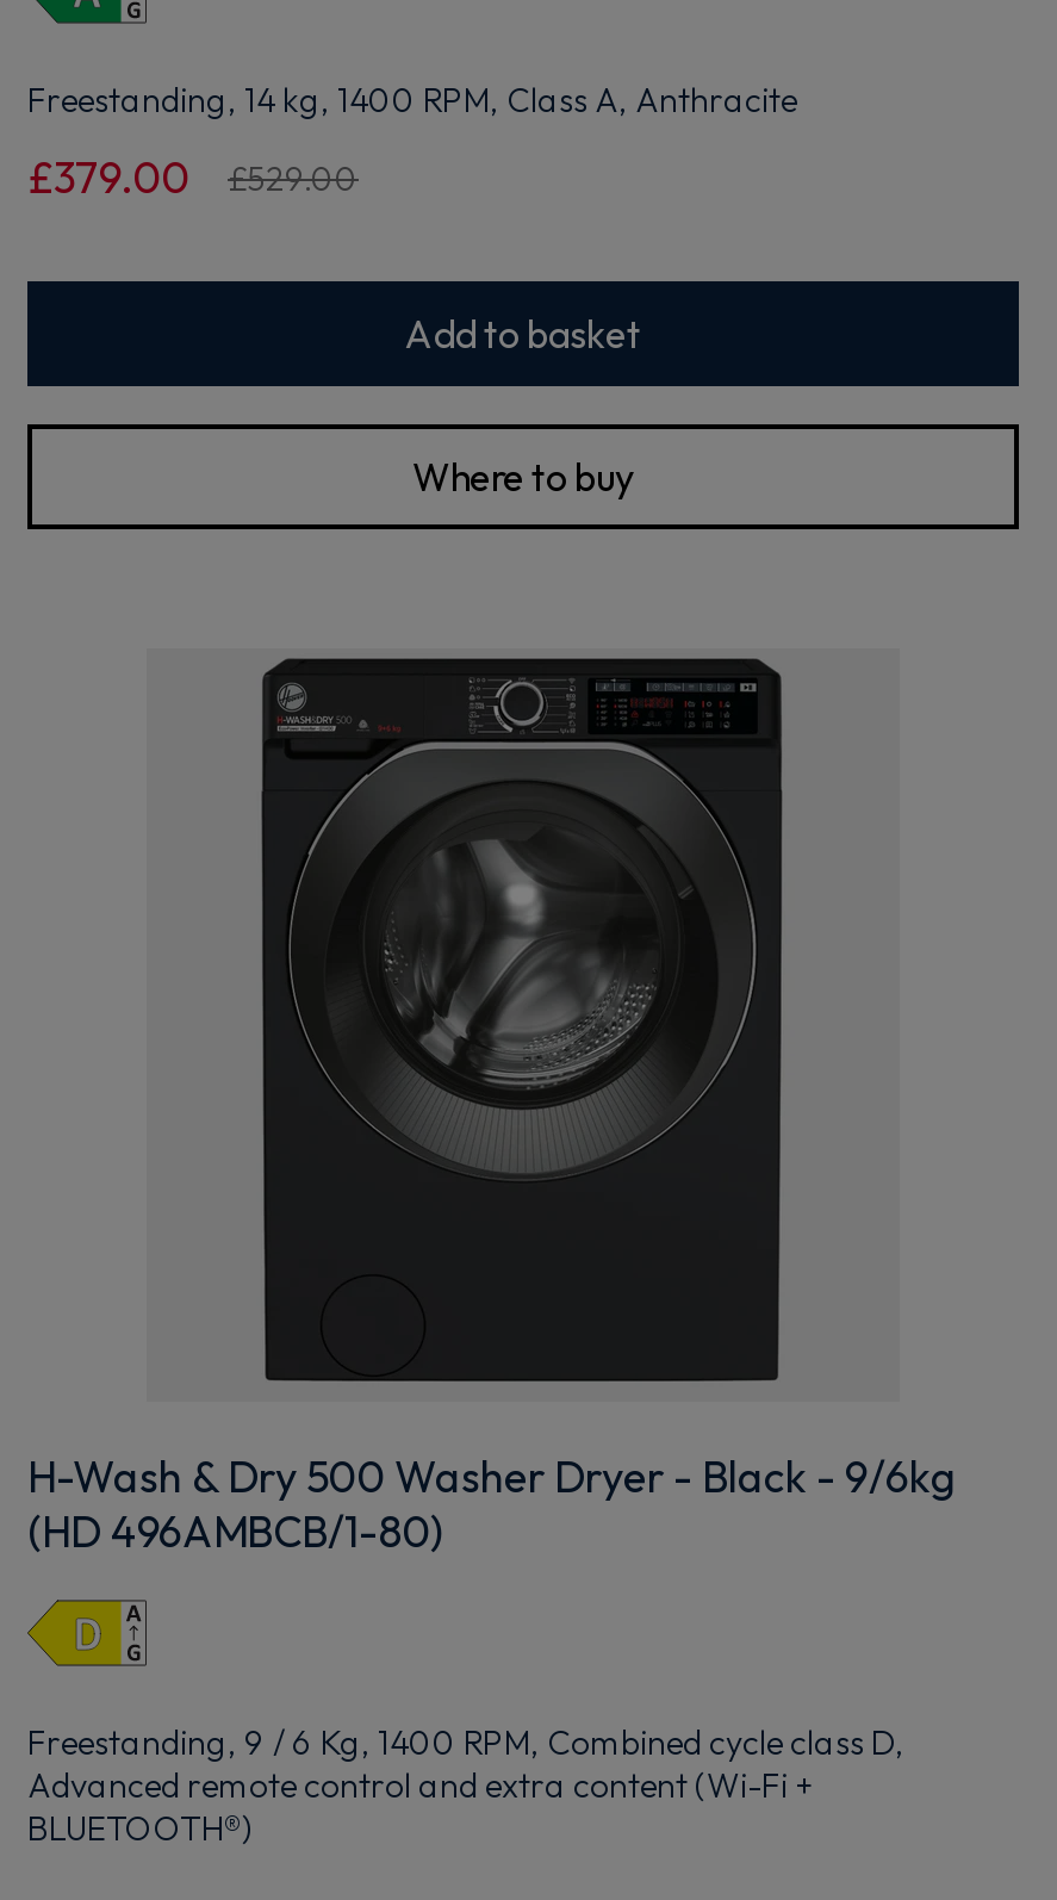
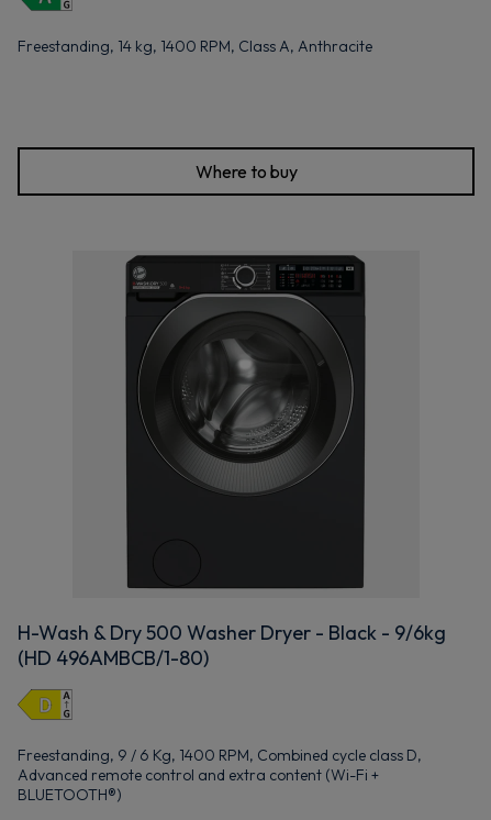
[27,150,641,358] £379.00 | £529.00 | Add to basket -> none

